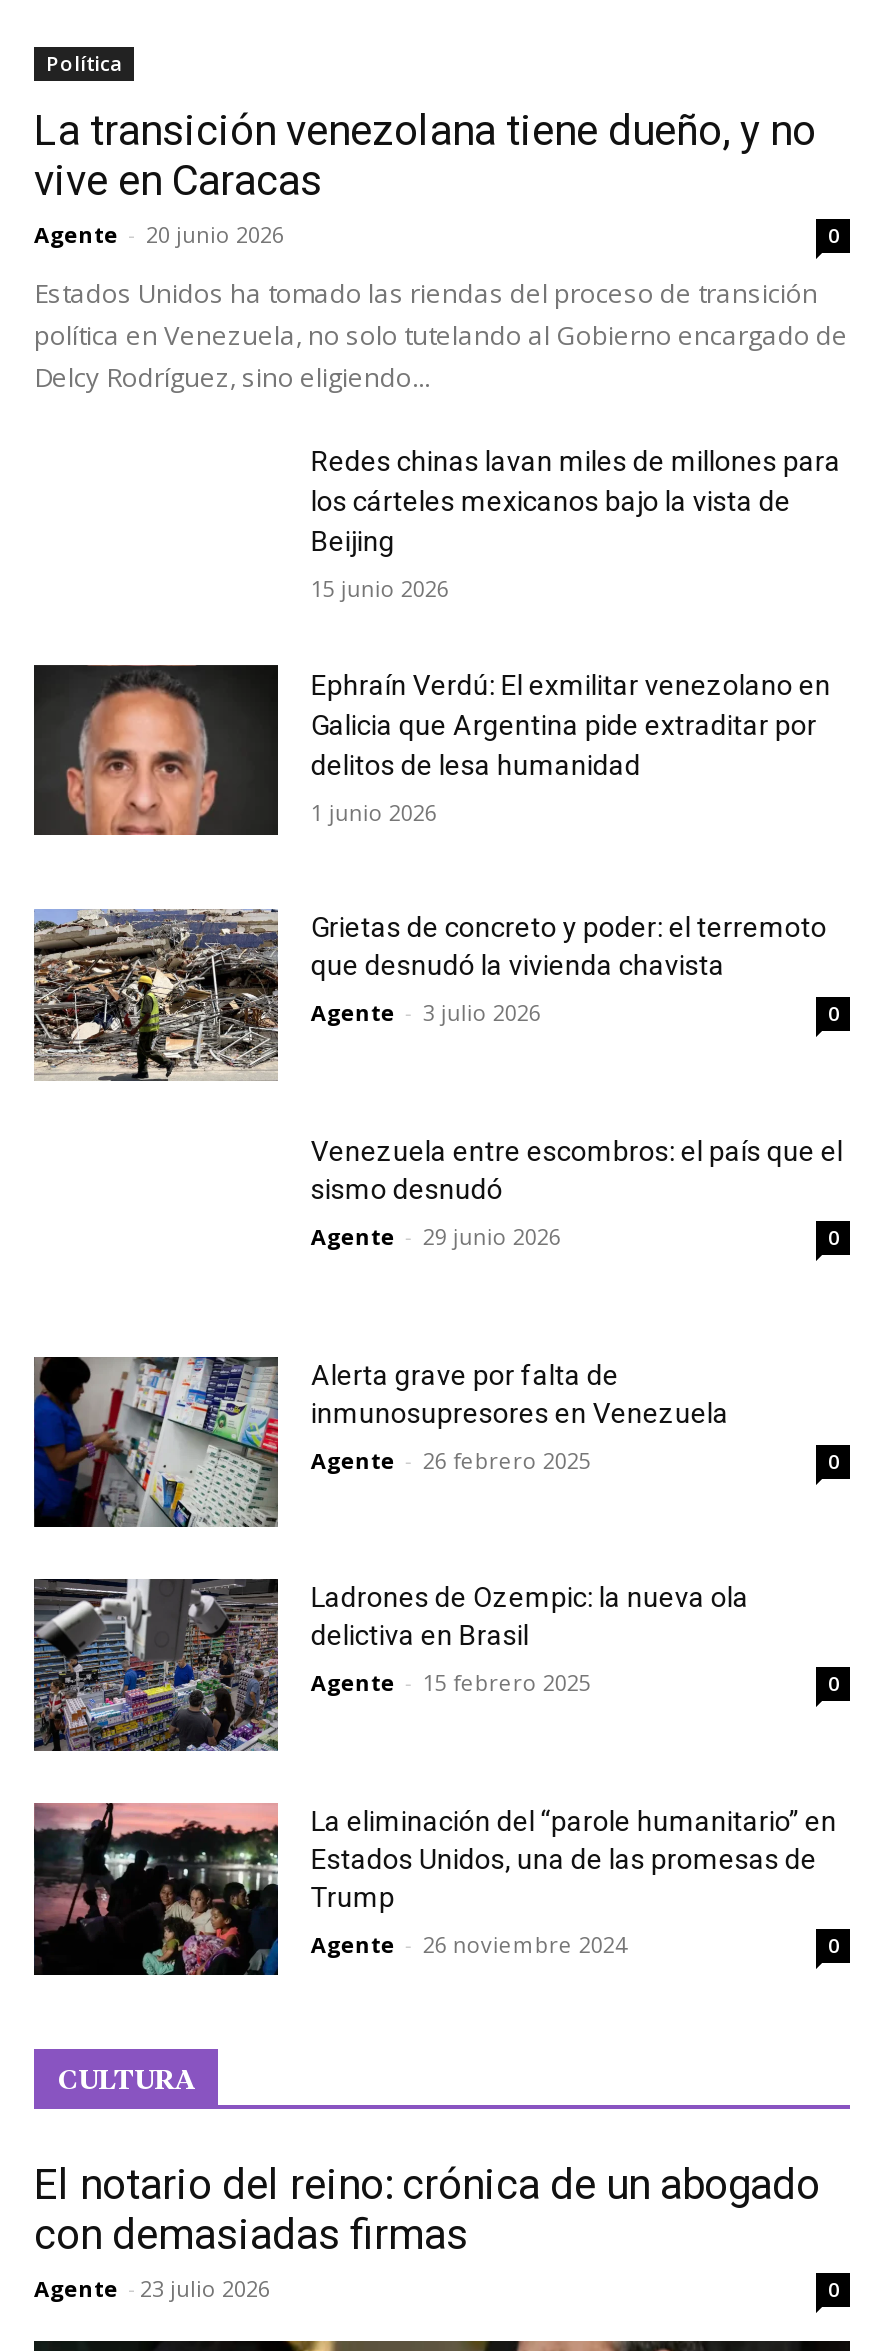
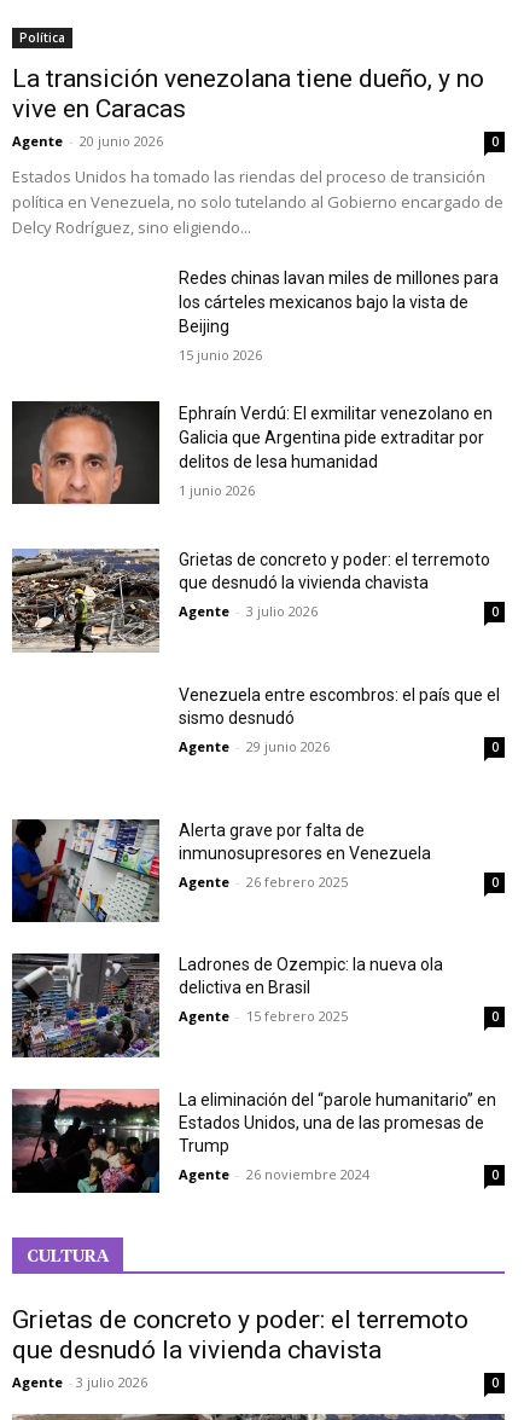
[34,2161,820,2303] El notario del reino: crónica de un abogado | con demasiadas firmas | Agente - 23 julio 2026 -> [12,1305,468,1391] Grietas de concreto y poder: el terremoto | que desnudó la vivienda chavista | Agente - 3 julio 2026

